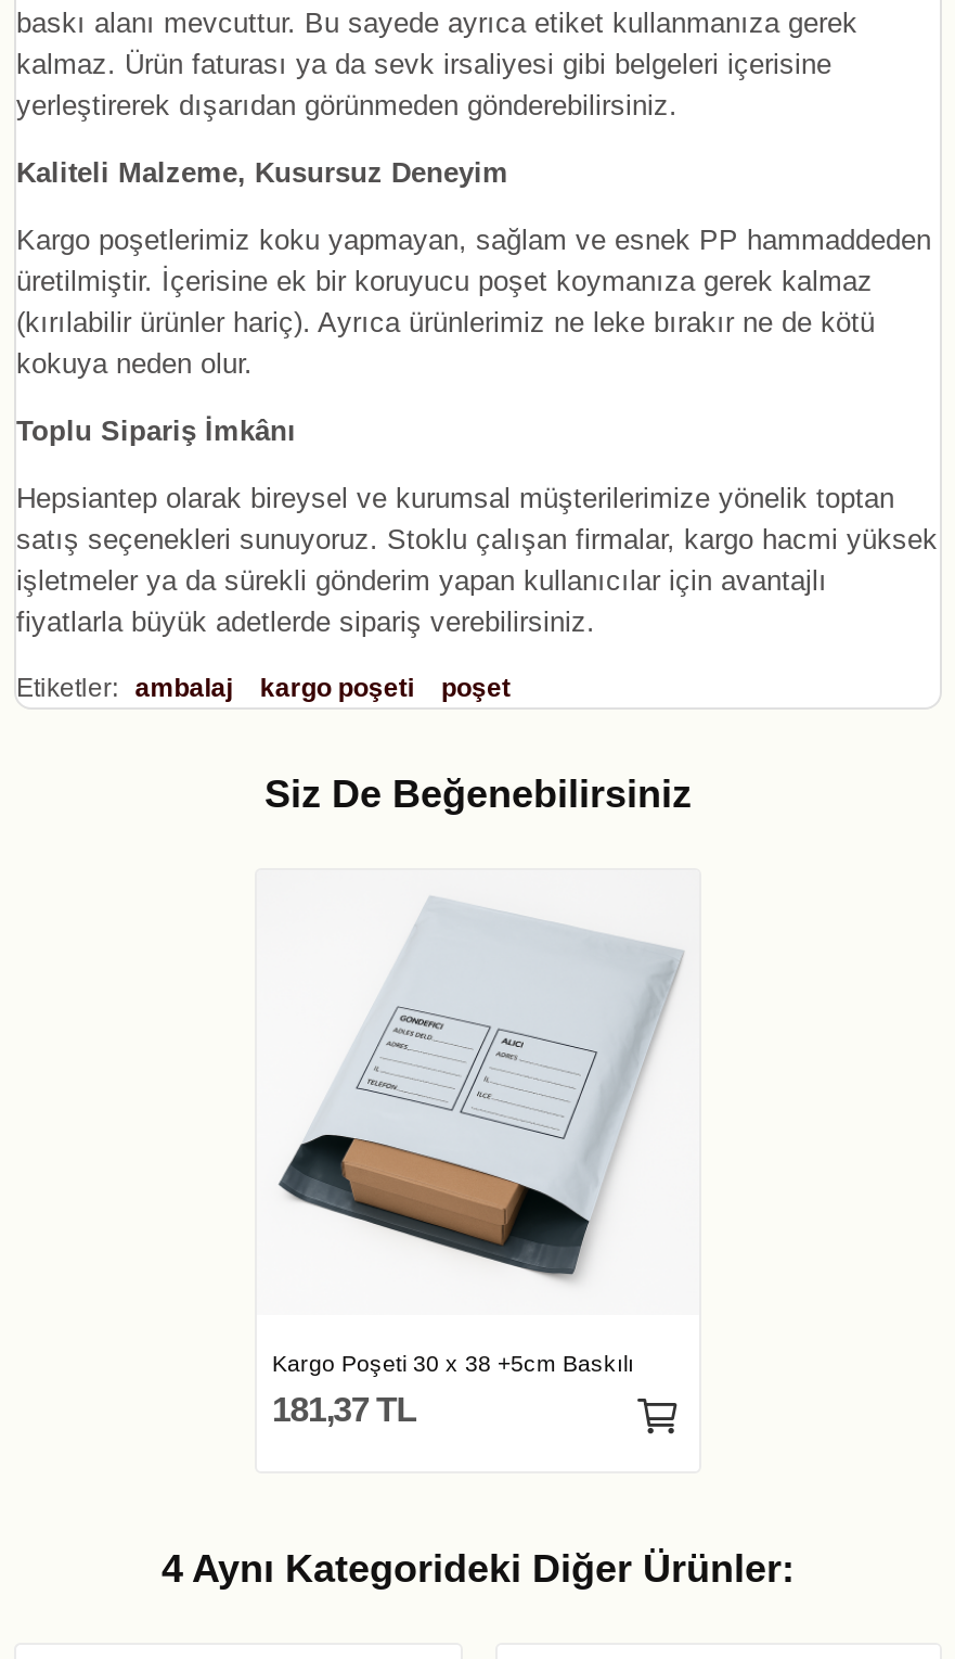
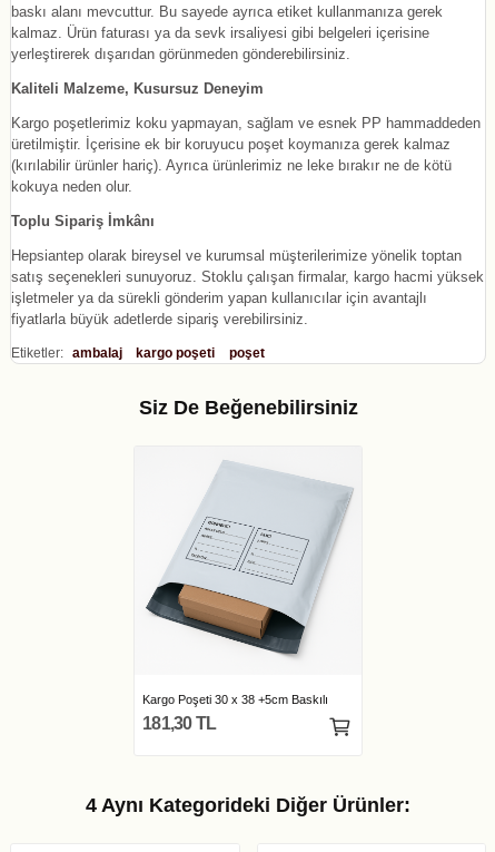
[272,1391,416,1428] 181,37 TL -> [142,714,216,733] 181,30 TL

